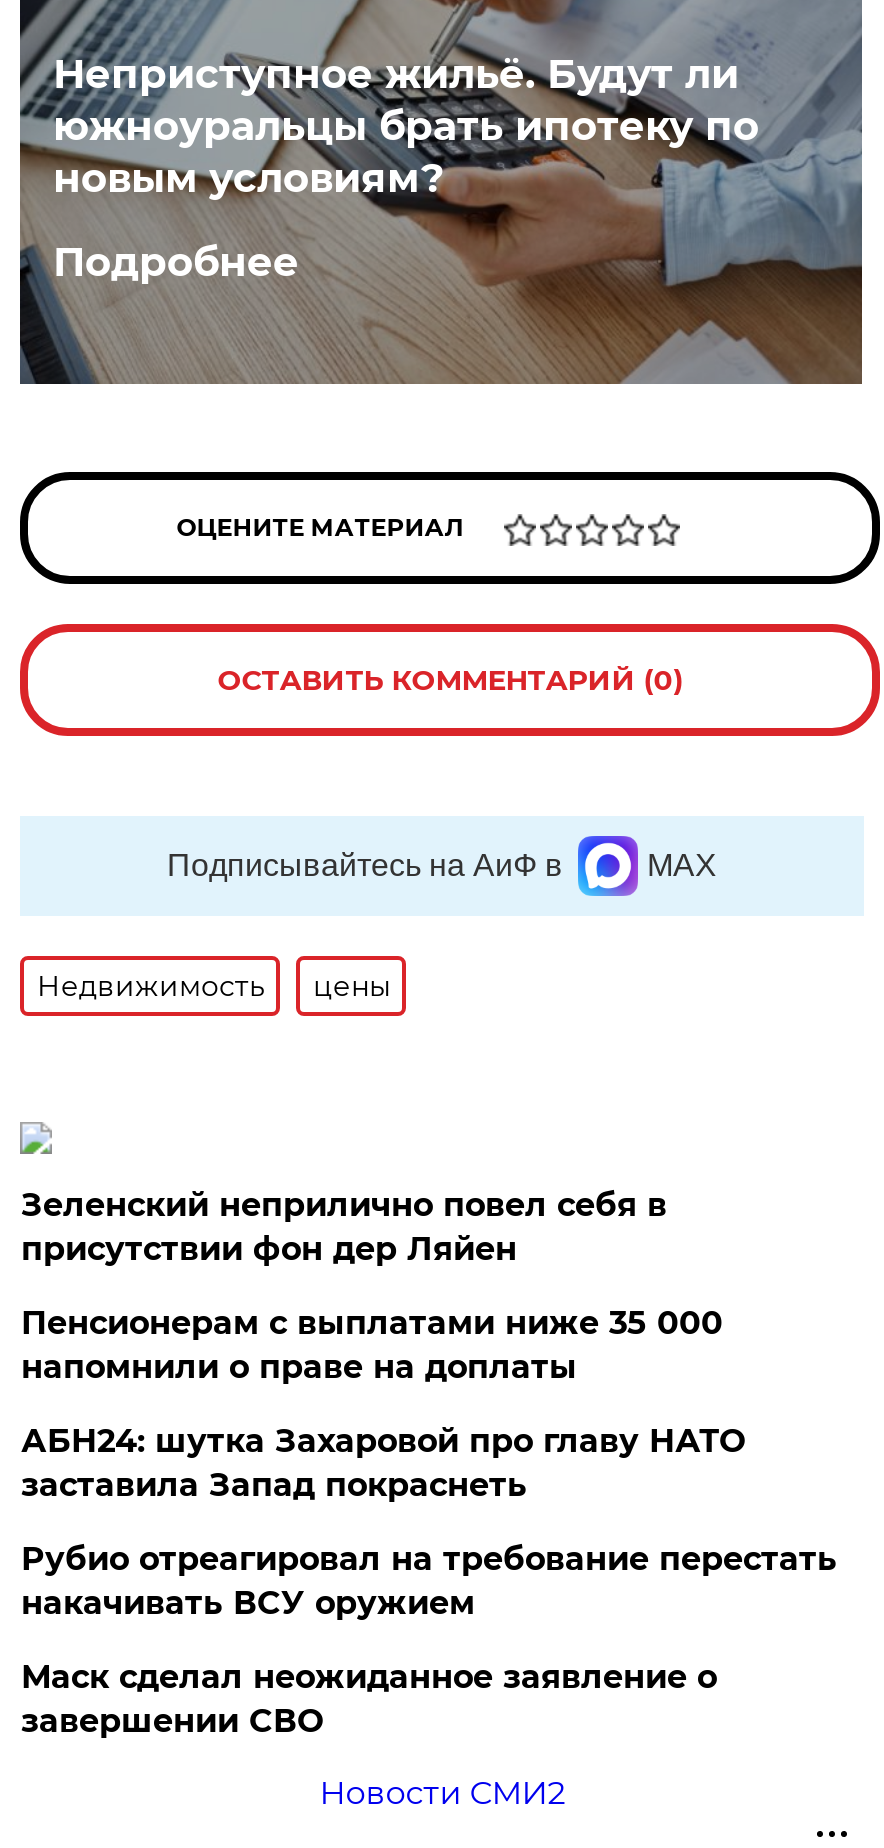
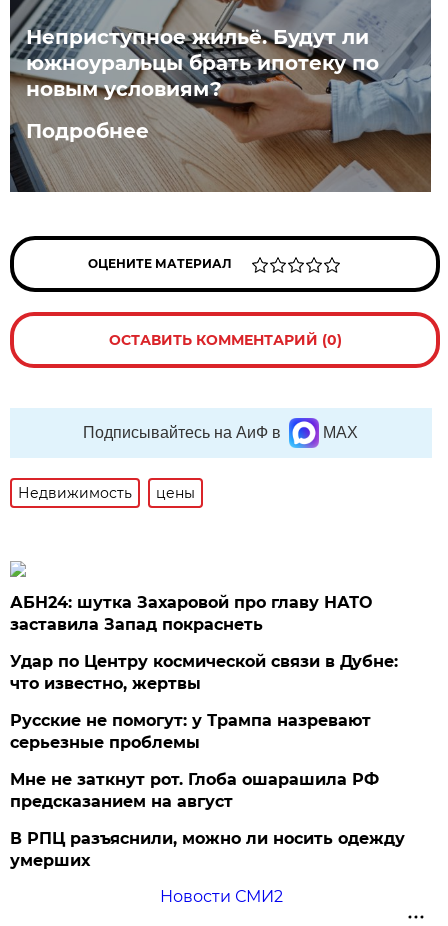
[21,1186,723,1386] Зеленский неприлично повел cебя в | присутствии фон дер Ляйен | Пенсионерам с выплатами ниже 35 000 | напомнили о праве на доплаты -> none
moved [21,1422,745,1504] -> [10,593,372,634]: АБН24: шутка Захаровой про главу НАТО | заставила Запад покраснеть
[21,1540,837,1740] Рубио отреагировал на требование перестать | накачивать ВСУ оружием | Маск сделал неожиданное заявление о | завершении СВО -> [10,652,405,870] Удар по Центру космической связи в Дубне: | что известно, жертвы | Русские не помогут: у Трампа назревают | серьезные проблемы | Мне не заткнут рот. Глоба ошарашила РФ | предсказанием на август | В РПЦ разъяснили, можно ли носить одежду | умерших

